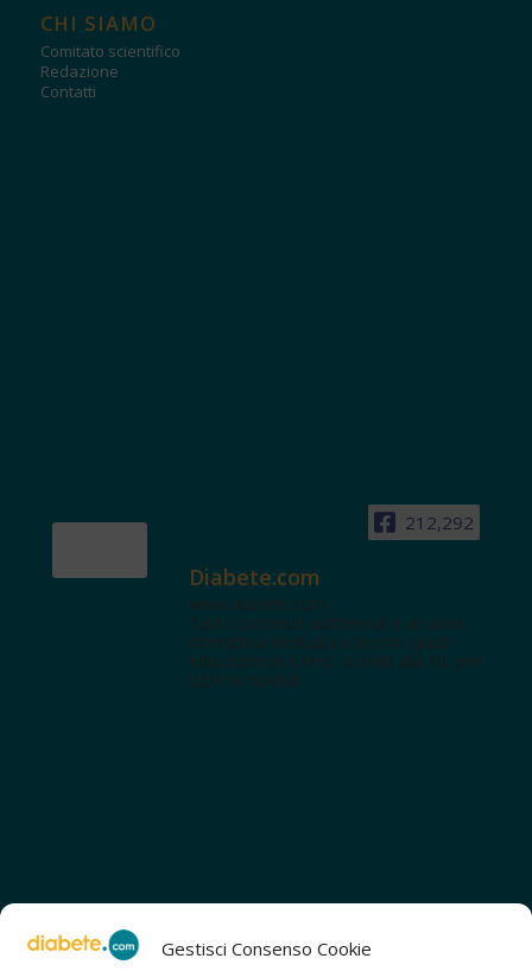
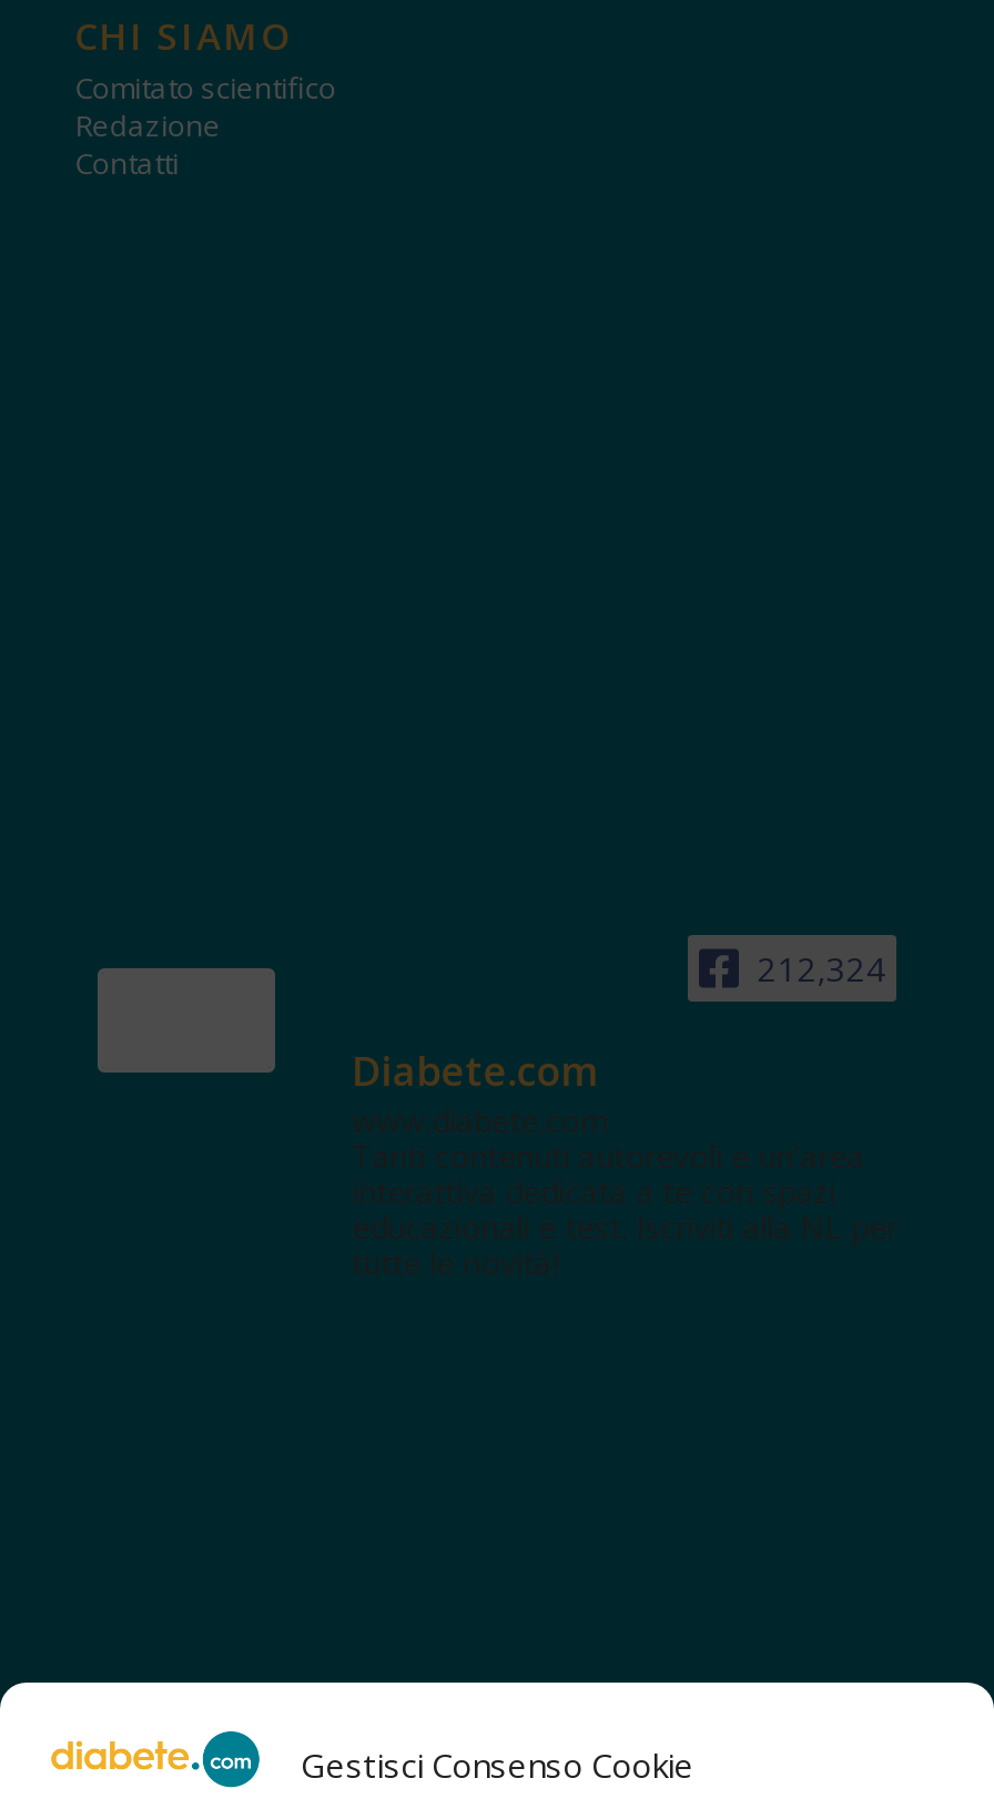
[405,510,474,534] 212,292 -> [757,946,886,990] 212,324

